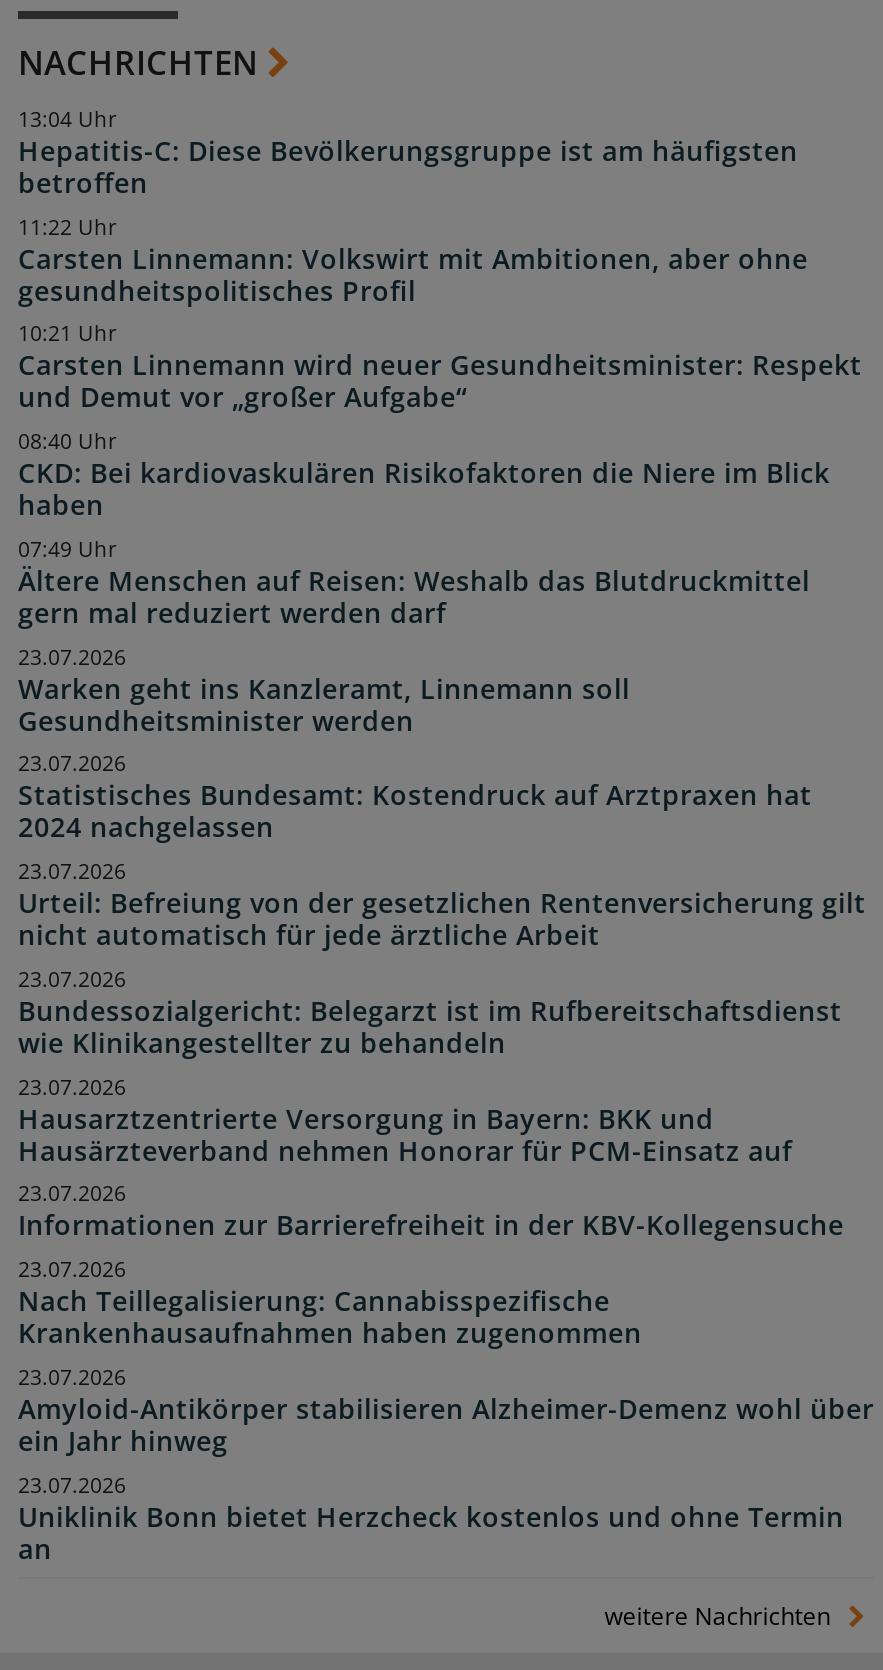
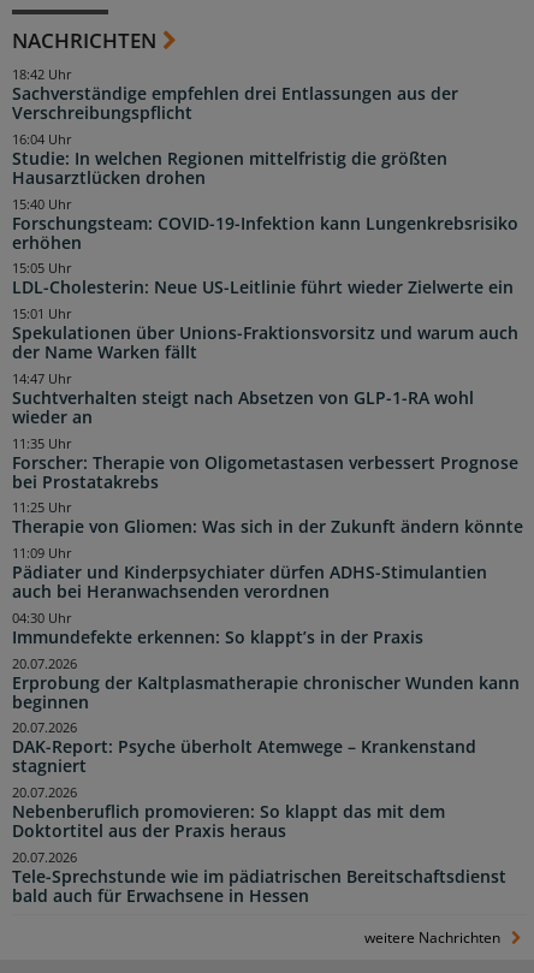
[18,104,118,132] 13:04 Uhr -> [12,66,72,83] 18:42 Uhr
[18,132,798,200] Hepatitis-C: Diese Bevölkerungsgruppe ist am häufigsten | betroffen -> [12,83,458,124] Sachverständige empfehlen drei Entlassungen aus der | Verschreibungspflicht
[18,212,118,240] 11:22 Uhr -> [12,131,72,148] 16:04 Uhr
[18,240,808,308] Carsten Linnemann: Volkswirt mit Ambitionen, aber ohne | gesundheitspolitisches Profil -> [12,148,447,189] Studie: In welchen Regionen mittelfristig die größten | Hausarztlücken drohen
[18,319,118,347] 10:21 Uhr -> [12,196,72,213] 15:40 Uhr
[18,347,862,415] Carsten Linnemann wird neuer Gesundheitsminister: Respekt | und Demut vor „großer Aufgabe“ -> [12,213,518,253] Forschungsteam: COVID-19-Infektion kann Lungenkrebsrisiko | erhöhen
[18,427,118,455] 08:40 Uhr -> [12,260,72,277] 15:05 Uhr
[18,455,830,523] CKD: Bei kardiovaskulären Risikofaktoren die Niere im Blick | haben -> [12,277,514,299] LDL-Cholesterin: Neue US-Leitlinie führt wieder Zielwerte ein
[18,534,118,562] 07:49 Uhr -> [12,306,72,323] 15:01 Uhr
[18,562,810,630] Ältere Menschen auf Reisen: Weshalb das Blutdruckmittel | gern mal reduziert werden darf -> [12,323,518,363] Spekulationen über Unions-Fraktionsvorsitz und warum auch | der Name Warken fällt
[18,642,126,670] 23.07.2026 -> [12,370,72,387] 14:47 Uhr
[18,670,630,738] Warken geht ins Kanzleramt, Linnemann soll | Gesundheitsminister werden -> [12,387,474,428] Suchtverhalten steigt nach Absetzen von GLP-1-RA wohl | wieder an
[18,749,126,777] 23.07.2026 -> [12,435,72,452] 11:35 Uhr
[18,777,812,845] Statistisches Bundesamt: Kostendruck auf Arztpraxen hat | 2024 nachgelassen -> [12,452,518,493] Forscher: Therapie von Oligometastasen verbessert Prognose | bei Prostatakrebs
[18,857,126,885] 23.07.2026 -> [12,500,72,517] 11:25 Uhr
[18,885,866,953] Urteil: Befreiung von der gesetzlichen Rentenversicherung gilt | nicht automatisch für jede ärztliche Arbeit -> [12,517,523,538] Therapie von Gliomen: Was sich in der Zukunft ändern könnte
[18,964,126,992] 23.07.2026 -> [12,545,72,562] 11:09 Uhr
[18,992,842,1060] Bundessozialgericht: Belegarzt ist im Rufbereitschaftsdienst | wie Klinikangestellter zu behandeln -> [12,562,487,603] Pädiater und Kinderpsychiater dürfen ADHS-Stimulantien | auch bei Heranwachsenden verordnen
[18,1072,126,1100] 23.07.2026 -> [12,610,72,627] 04:30 Uhr
[18,1100,792,1168] Hausarztzentrierte Versorgung in Bayern: BKK und | Hausärzteverband nehmen Honorar für PCM-Einsatz auf -> [12,627,423,648] Immundefekte erkennen: So klappt’s in der Praxis
[18,1179,126,1207] 23.07.2026 -> [12,655,77,672] 20.07.2026
[18,1207,844,1243] Informationen zur Barrierefreiheit in der KBV-Kollegensuche -> [12,672,520,713] Erprobung der Kaltplasmatherapie chronischer Wunden kann | beginnen
[18,1255,126,1283] 23.07.2026 -> [12,720,77,737] 20.07.2026
[18,1283,642,1351] Nach Teillegalisierung: Cannabisspezifische | Krankenhausaufnahmen haben zugenommen -> [12,737,476,778] DAK-Report: Psyche überholt Atemwege – Krankenstand | stagniert
[18,1362,126,1390] 23.07.2026 -> [12,784,77,801] 20.07.2026
[18,1390,874,1458] Amyloid-Antikörper stabilisieren Alzheimer-Demenz wohl über | ein Jahr hinweg -> [12,801,445,842] Nebenberuflich promovieren: So klappt das mit dem | Doktortitel aus der Praxis heraus
[18,1470,126,1498] 23.07.2026 -> [12,849,77,866] 20.07.2026
[18,1498,844,1566] Uniklinik Bonn bietet Herzcheck kostenlos und ohne Termin | an -> [12,866,506,907] Tele-Sprechstunde wie im pädiatrischen Bereitschaftsdienst | bald auch für Erwachsene in Hessen

